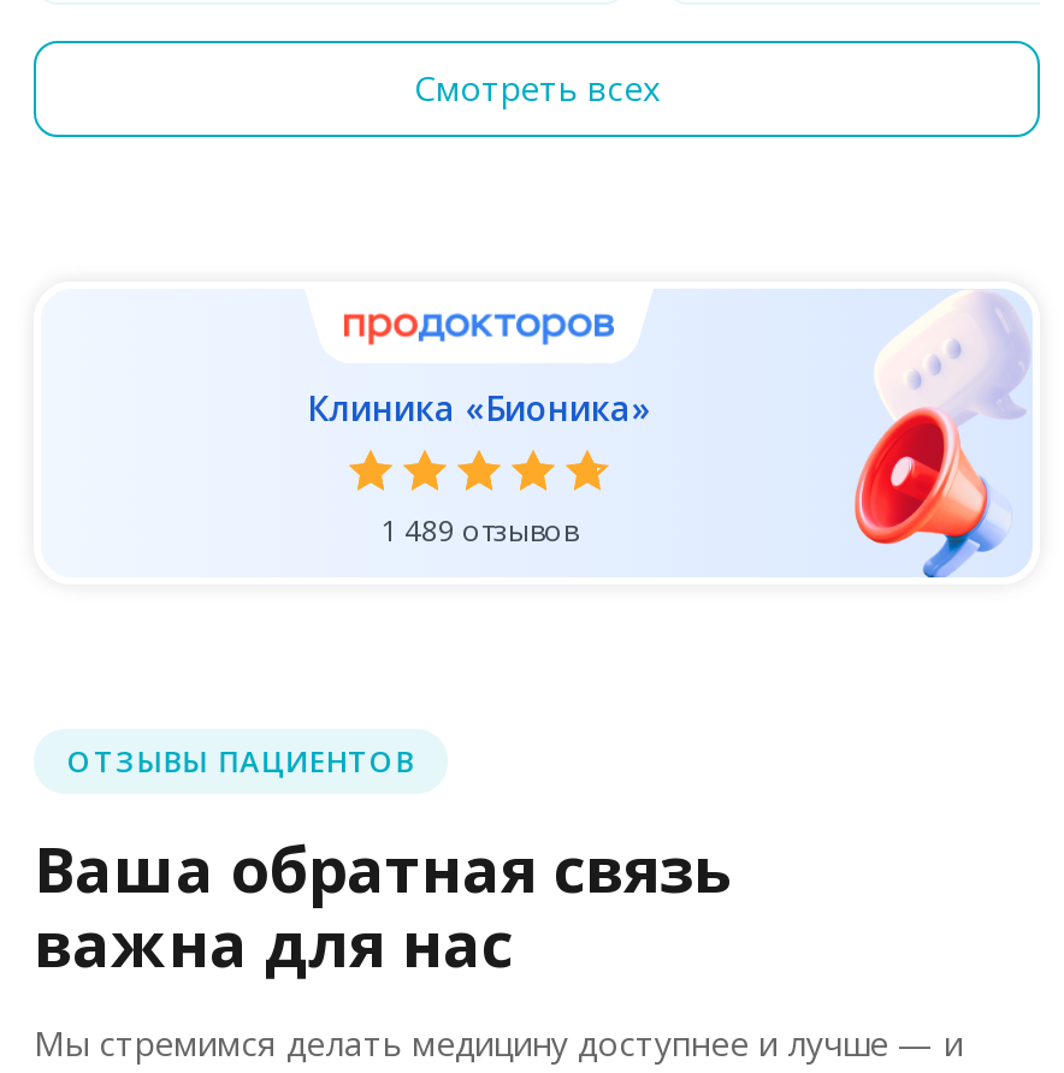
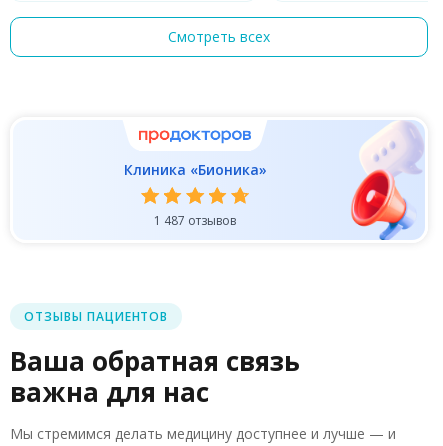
[380,511,578,551] 1 489 отзывов -> [154,212,236,229] 1 487 отзывов

